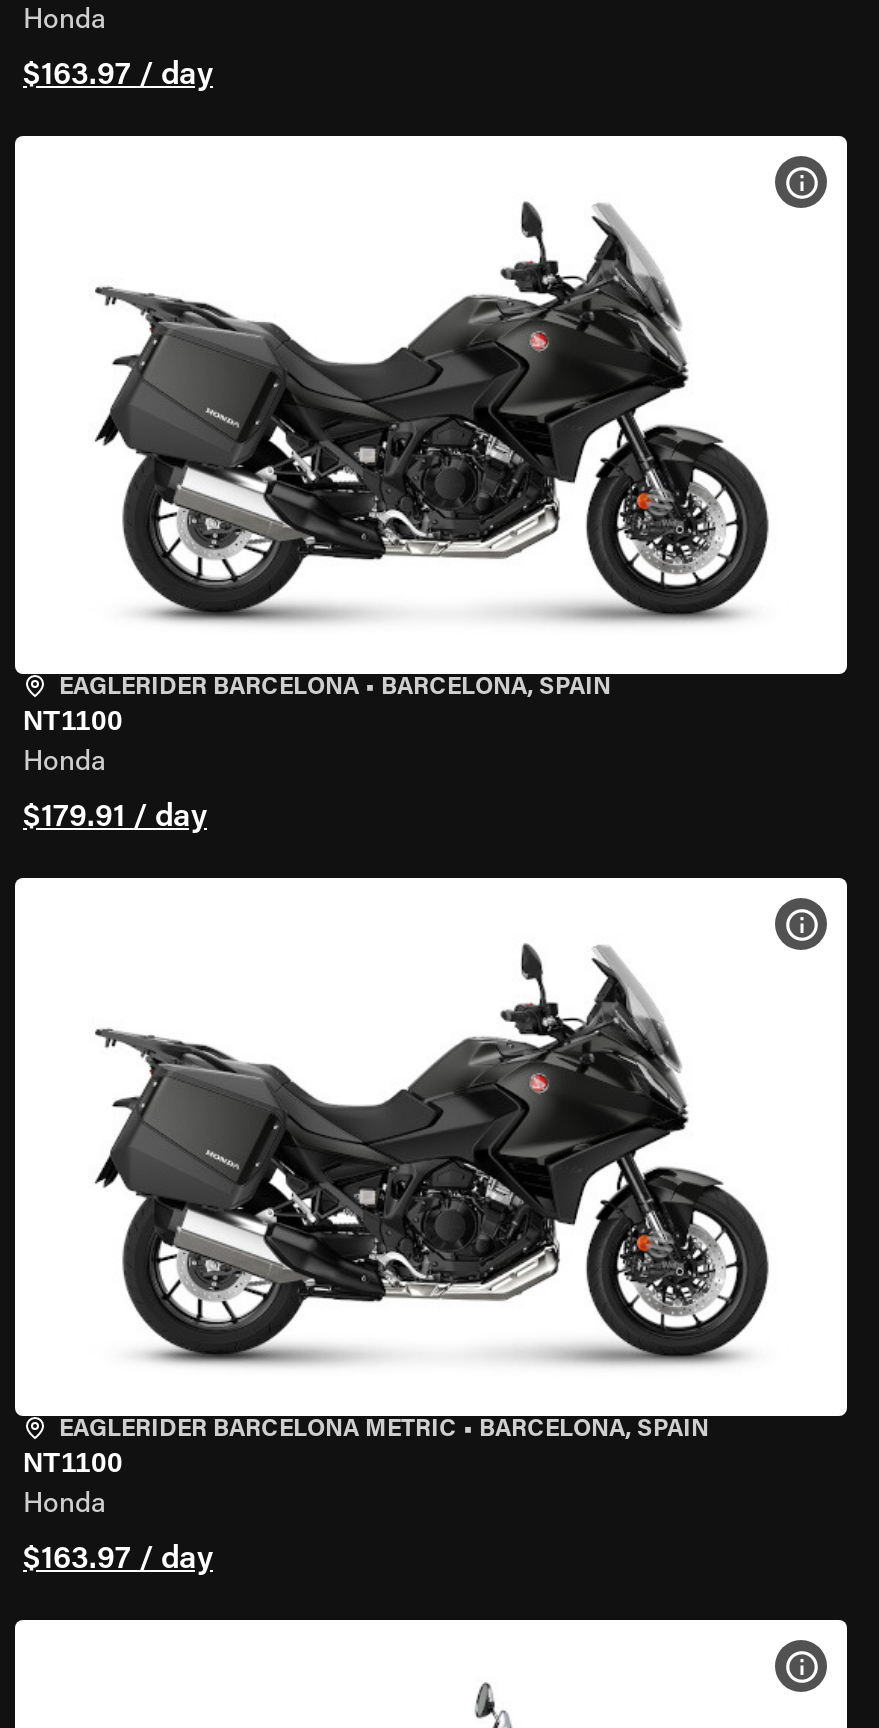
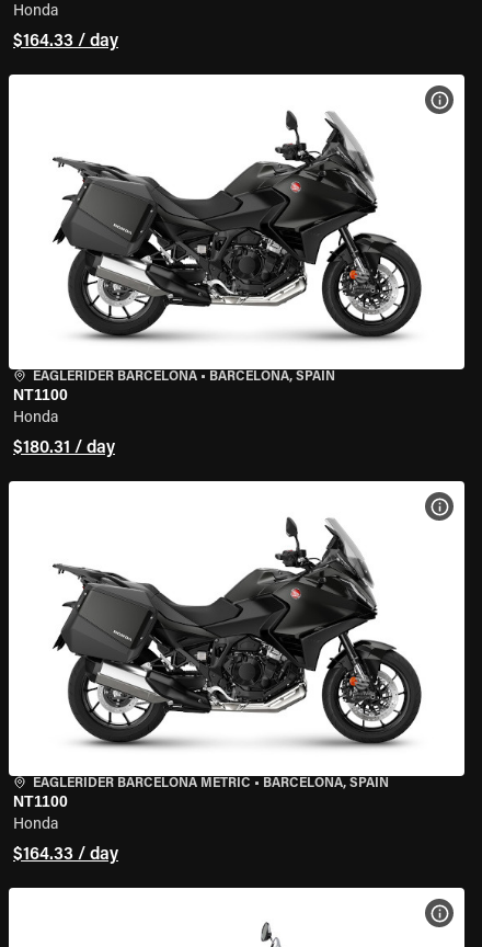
[23,60,213,92] $163.97 / day -> [13,33,118,50] $164.33 / day
[23,802,207,834] $179.91 / day -> [13,440,115,457] $180.31 / day
[23,1544,213,1576] $163.97 / day -> [13,846,118,864] $164.33 / day

